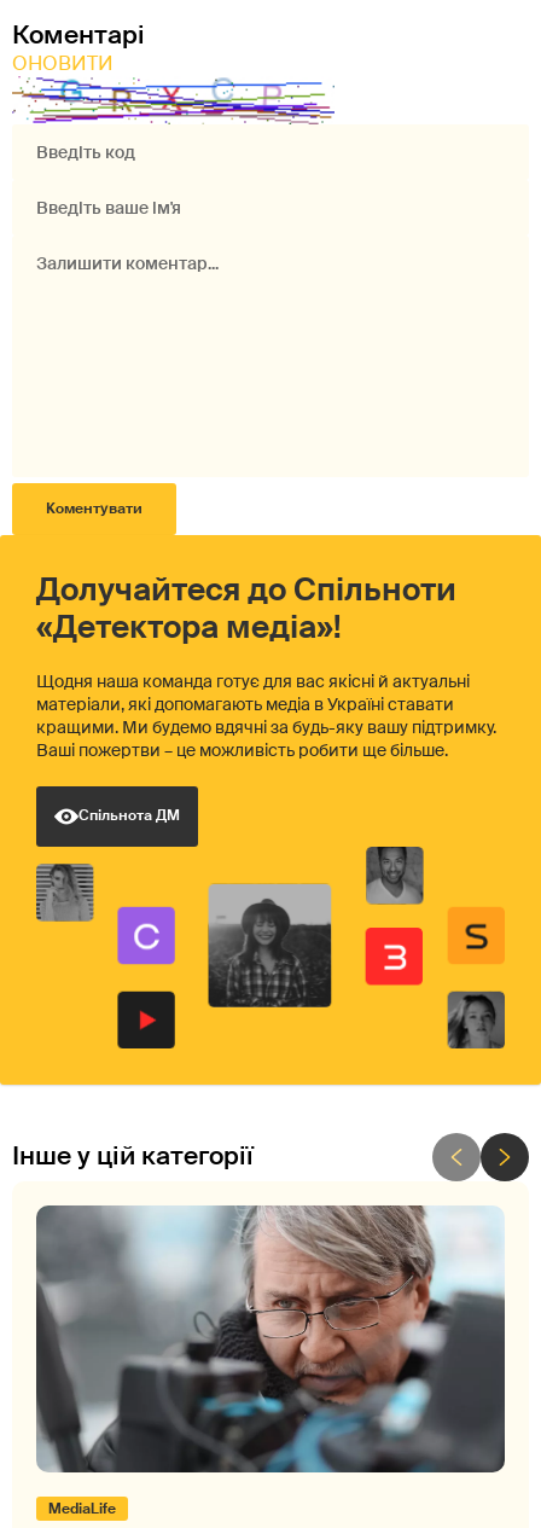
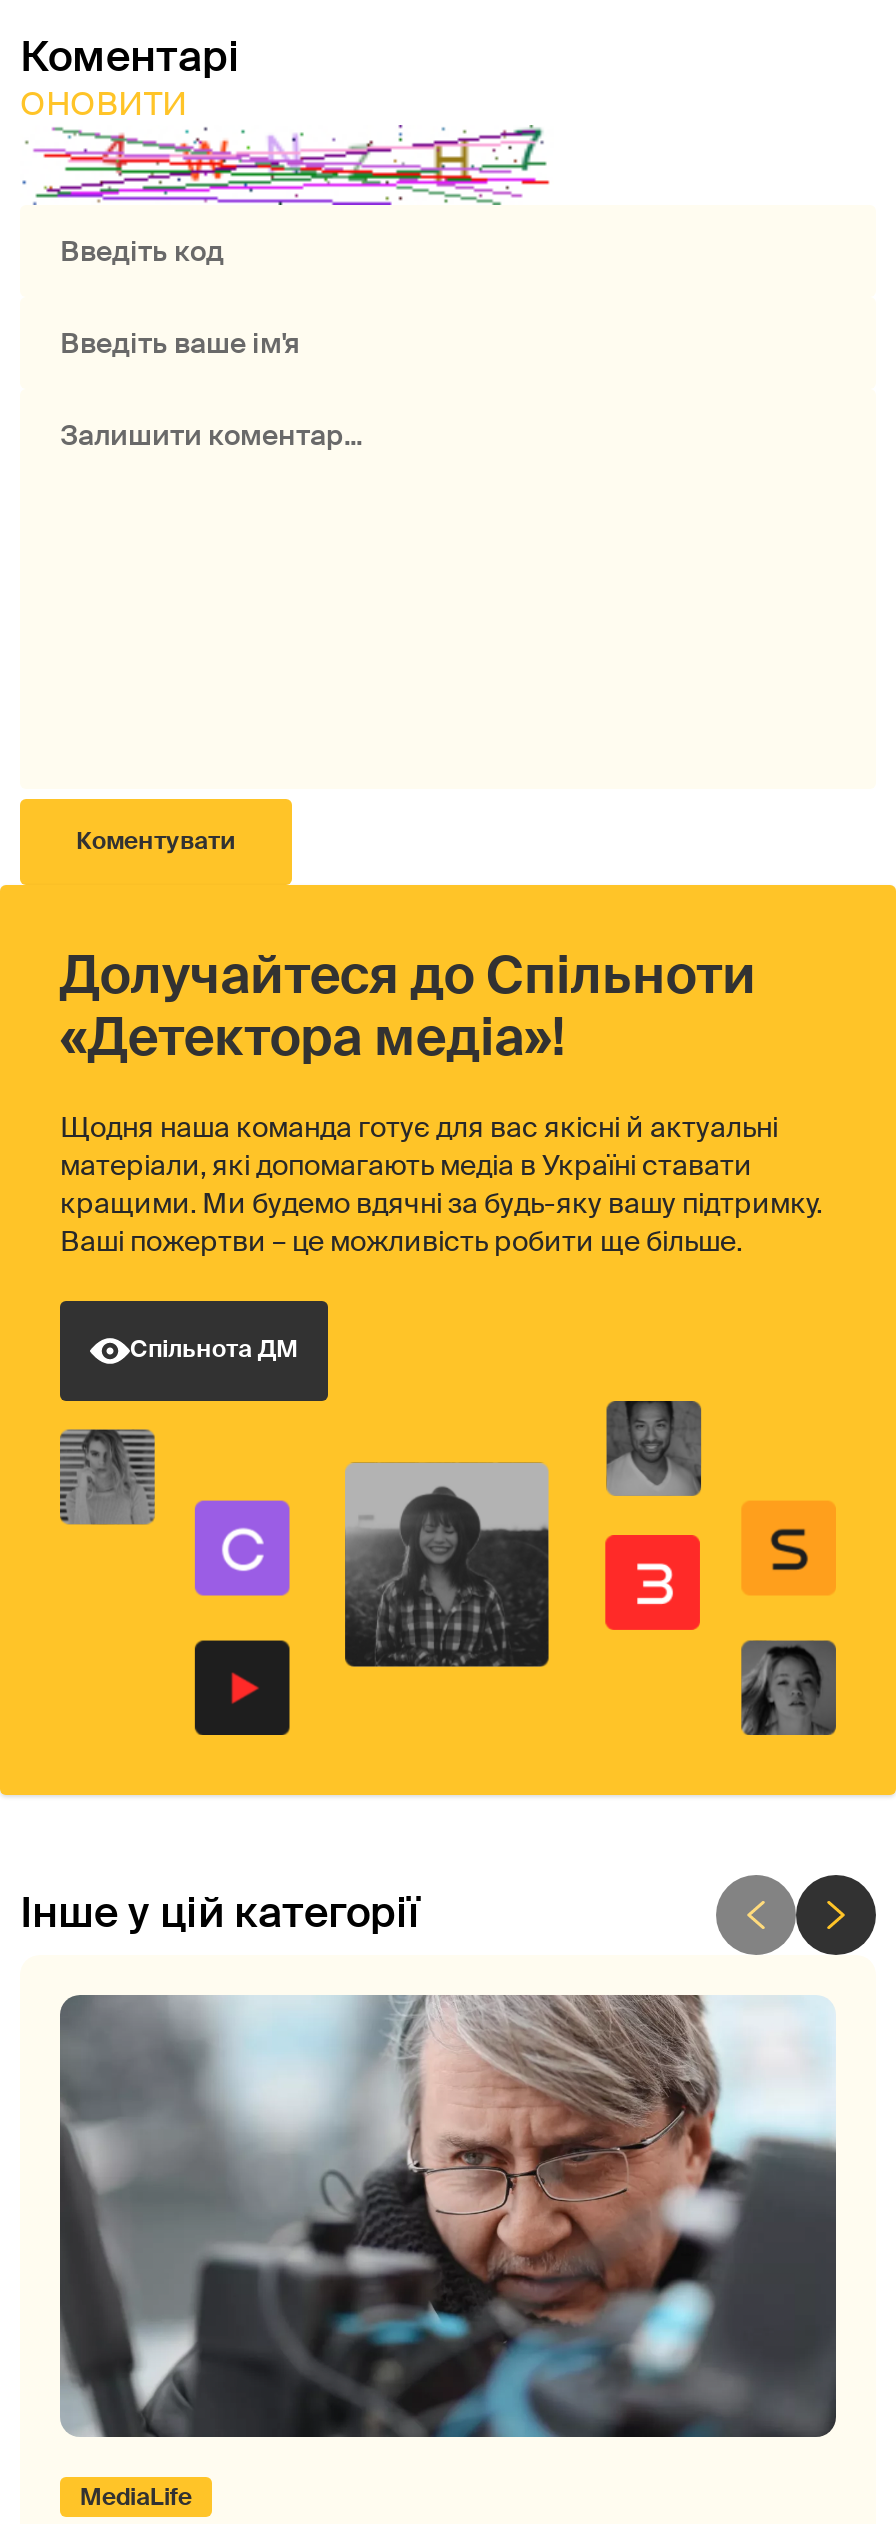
[11,77,336,126] [image] -> [22,125,552,207] [image]

